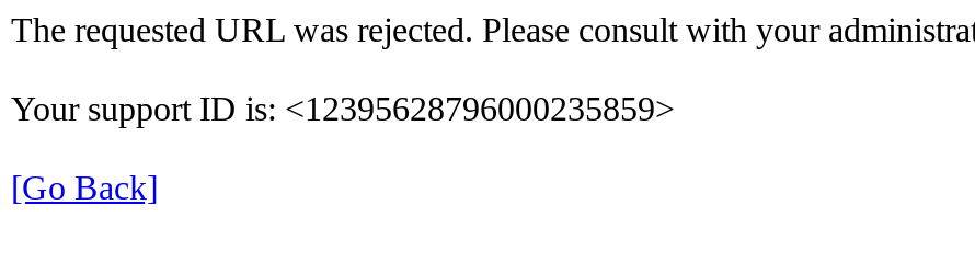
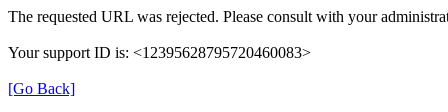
[11,90,675,127] Your support ID is: <12395628796000235859> -> [8,44,311,61] Your support ID is: <12395628795720460083>

